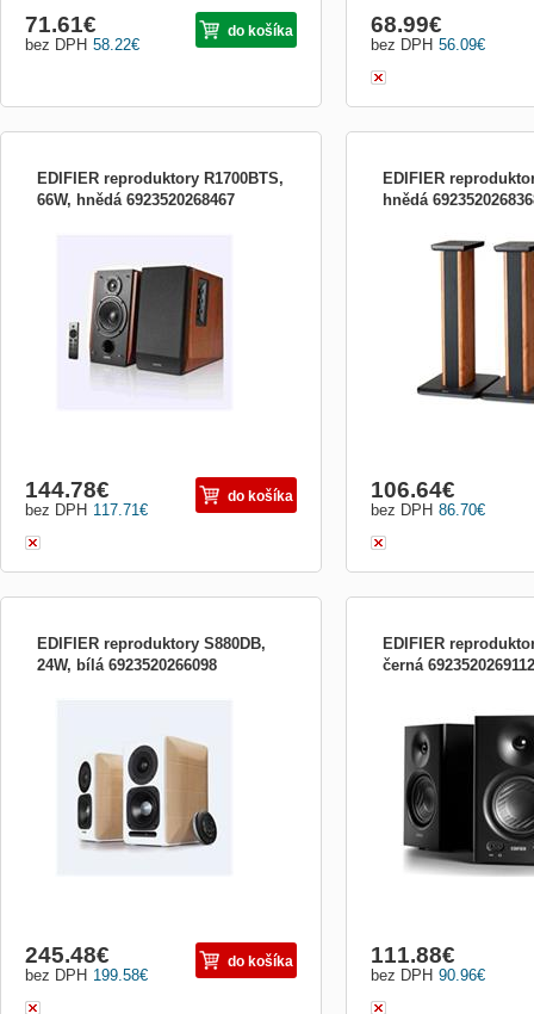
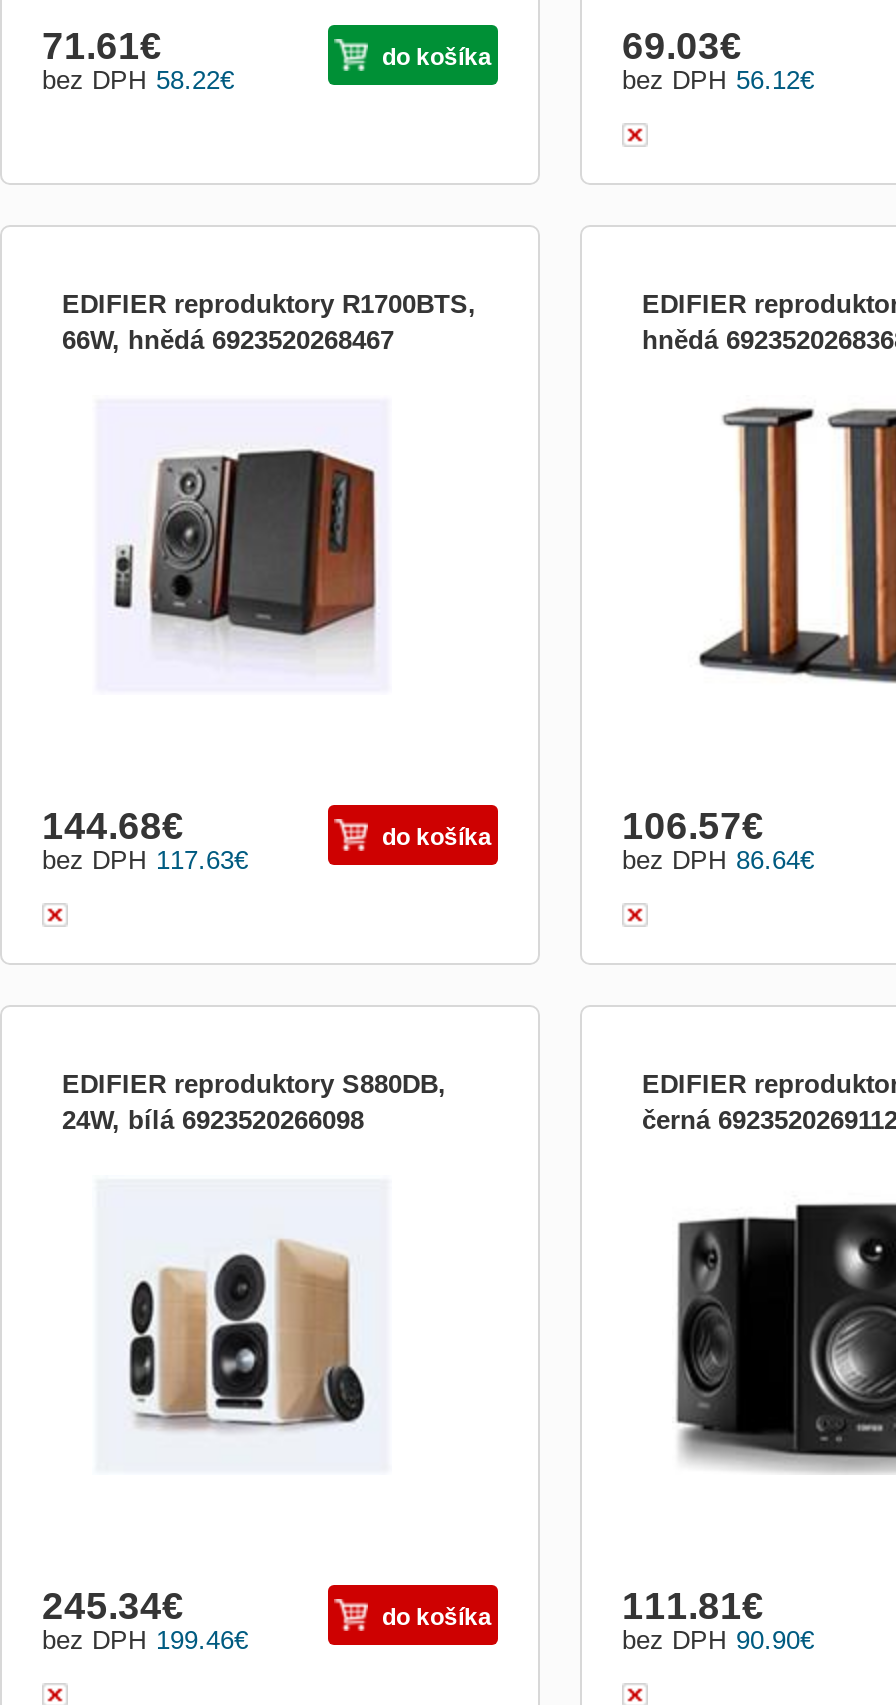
[371,12,442,37] 68.99€ -> [622,25,742,67] 69.03€
[371,36,485,54] bez DPH 56.09€ -> [622,65,814,95] bez DPH 56.12€
[25,477,110,502] 144.78€ -> [42,805,184,847] 144.68€
[371,477,455,502] 106.64€ -> [622,805,764,847] 106.57€
[25,501,148,519] bez DPH 117.71€ -> [42,845,248,875] bez DPH 117.63€
[371,501,485,519] bez DPH 86.70€ -> [622,845,814,875] bez DPH 86.64€
[25,942,110,967] 245.48€ -> [42,1585,184,1627] 245.34€
[371,942,455,967] 111.88€ -> [622,1585,764,1627] 111.81€
[25,966,148,984] bez DPH 199.58€ -> [42,1625,248,1655] bez DPH 199.46€
[371,966,485,984] bez DPH 90.96€ -> [622,1625,814,1655] bez DPH 90.90€

